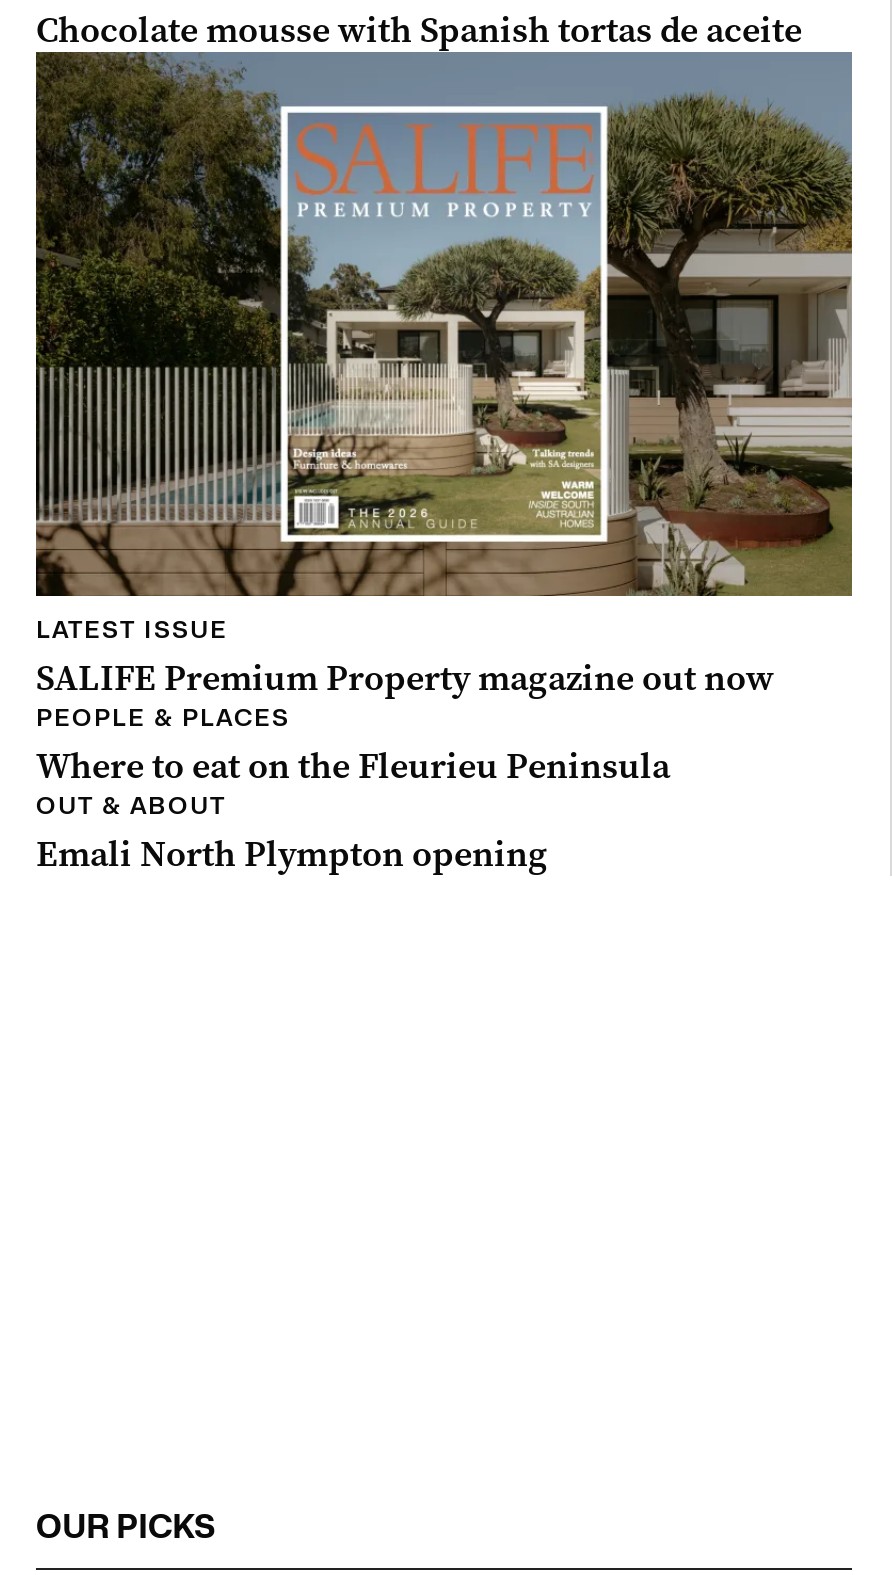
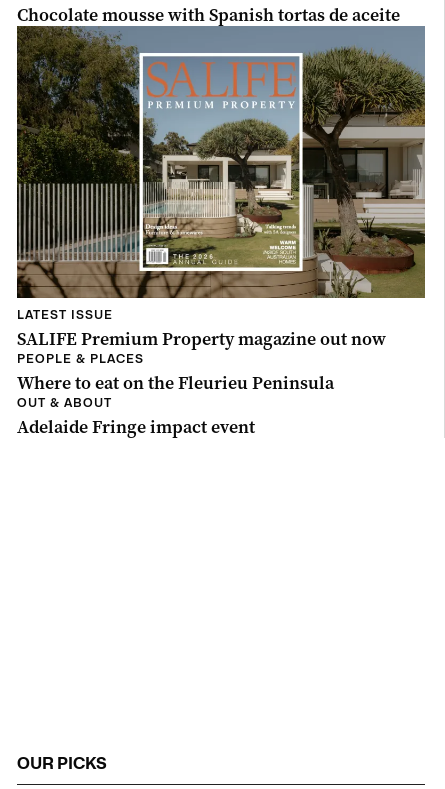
[36,830,548,878] Emali North Plympton opening -> [17,415,255,439] Adelaide Fringe impact event

